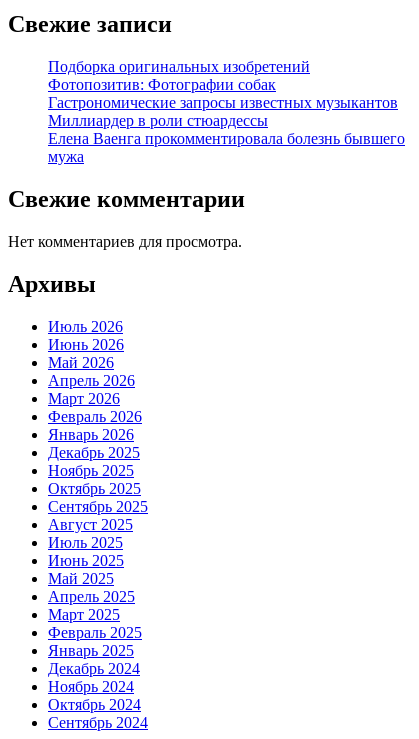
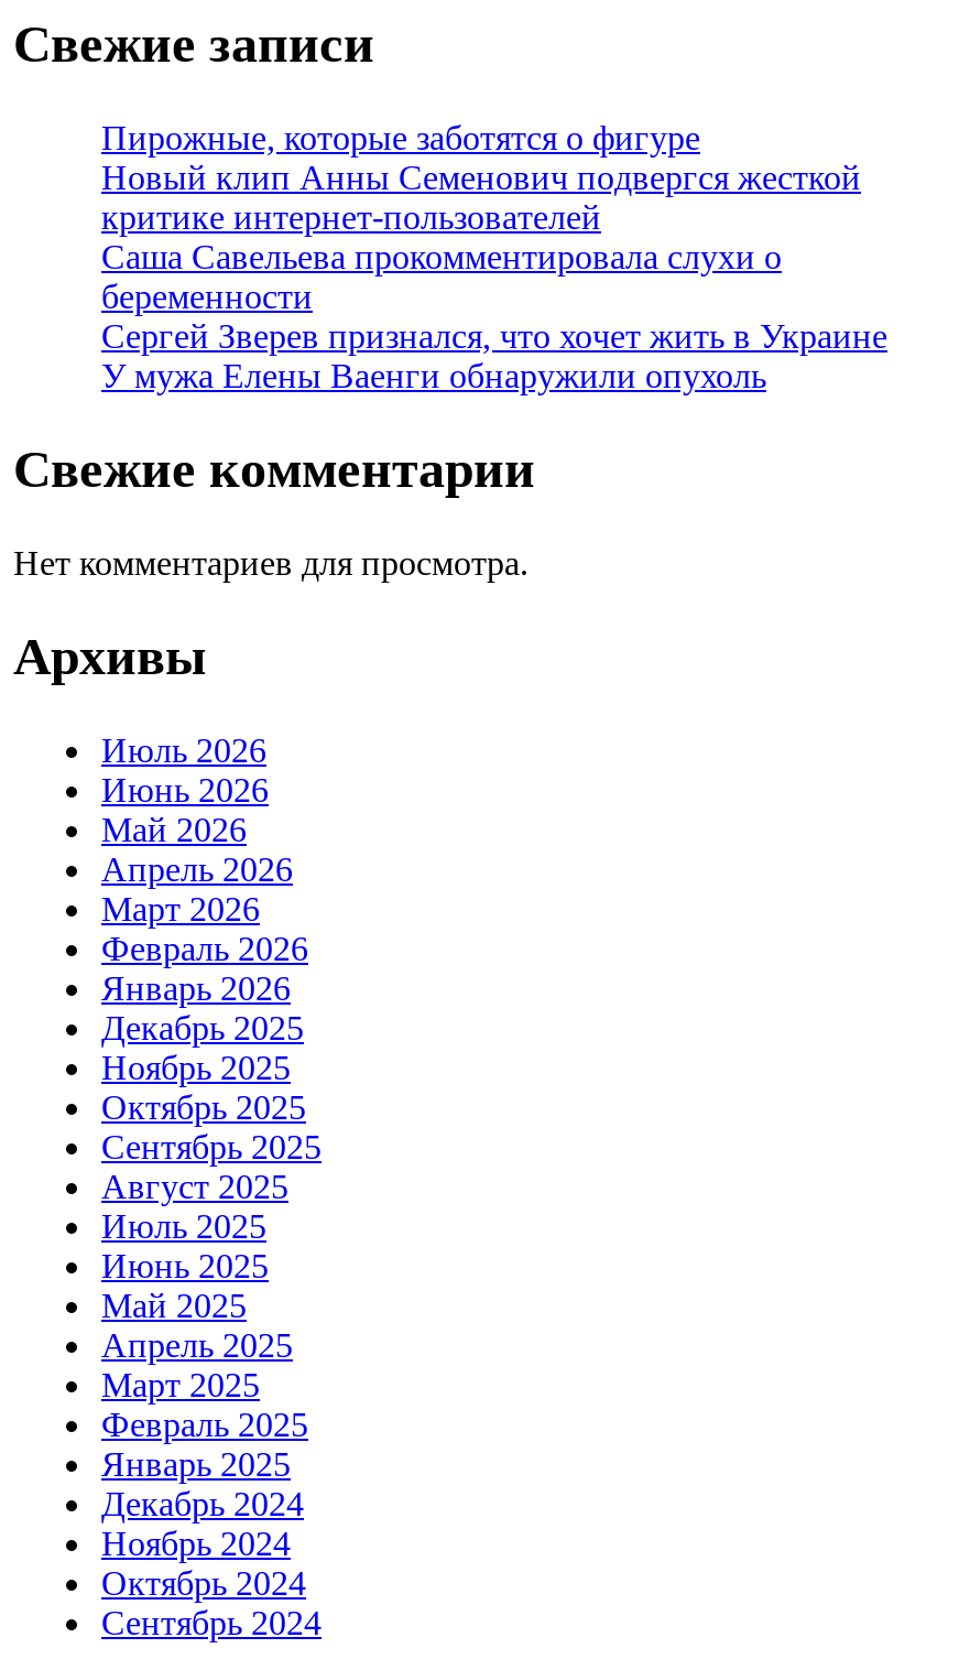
[48,58,405,165] Подборка оригинальных изобретений | Фотопозитив: Фотографии собак | Гастрономические запросы известных музыкантов | Миллиардер в роли стюардессы | Елена Ваенга прокомментировала болезнь бывшего | мужа -> [101,119,887,394] Пирожные, которые заботятся о фигуре | Новый клип Анны Семенович подвергся жесткой | критике интернет-пользователей | Саша Савельева прокомментировала слухи о | беременности | Сергей Зверев признался, что хочет жить в Украине | У мужа Елены Ваенги обнаружили опухоль

